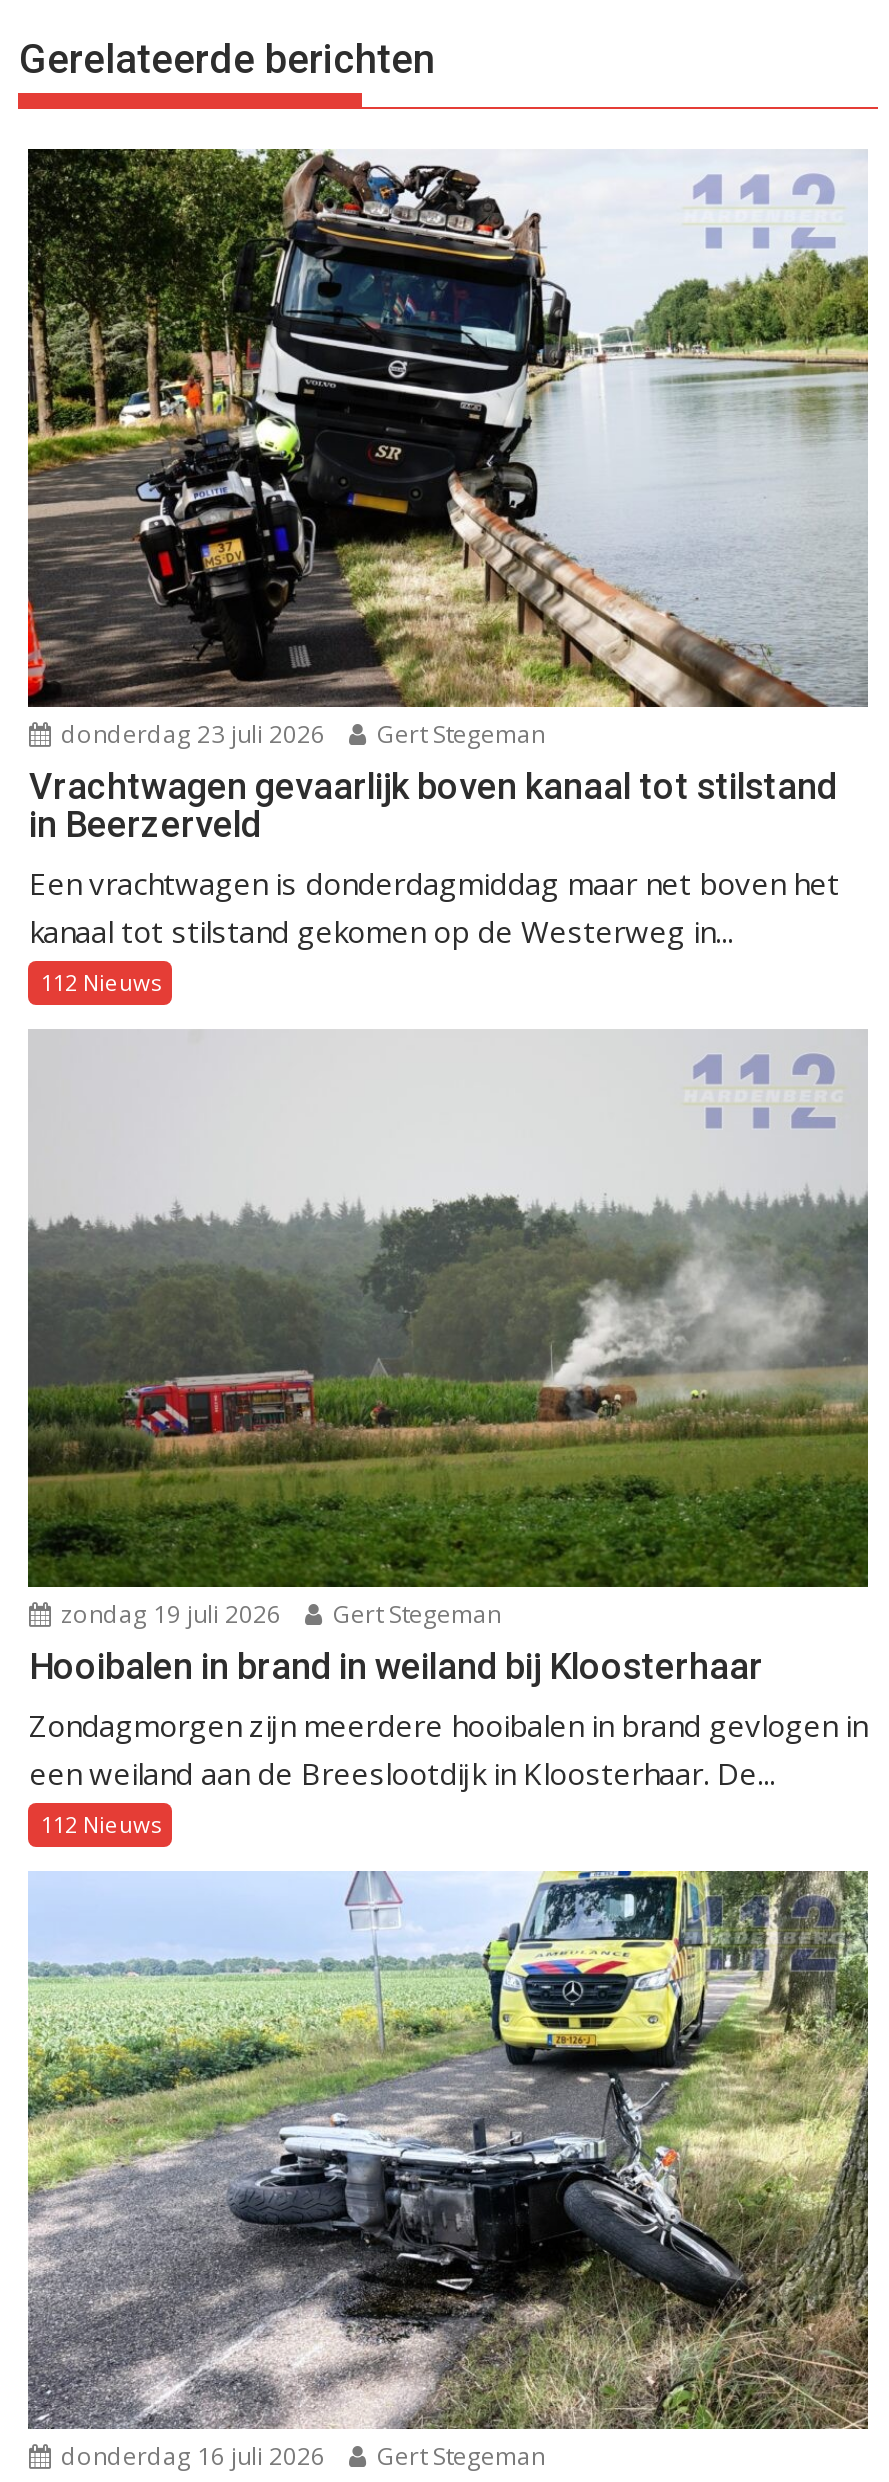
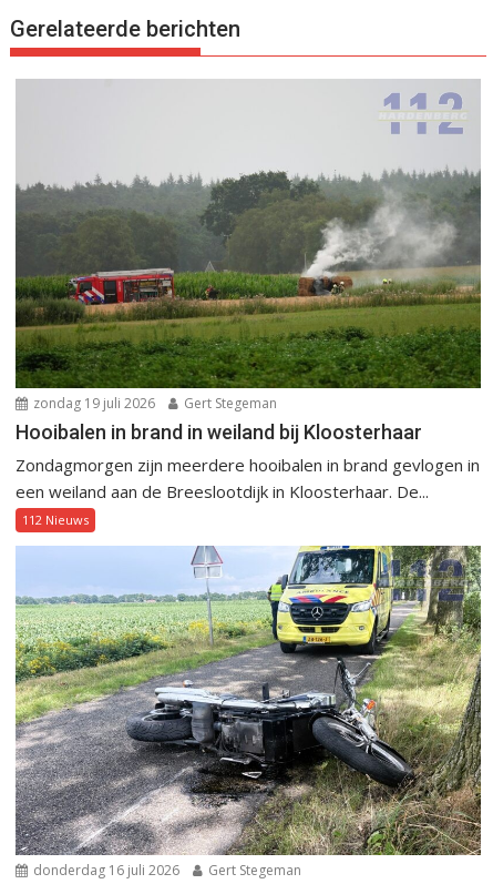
[26,147,870,997] [image] | donderdag 23 juli 2026 | Gert Stegeman | Vrachtwagen gevaarlijk boven kanaal tot stilstand | in Beerzerveld | Een vrachtwagen is donderdagmiddag maar net boven het | kanaal tot stilstand gekomen op de Westerweg in... | 112 Nieuws -> none

